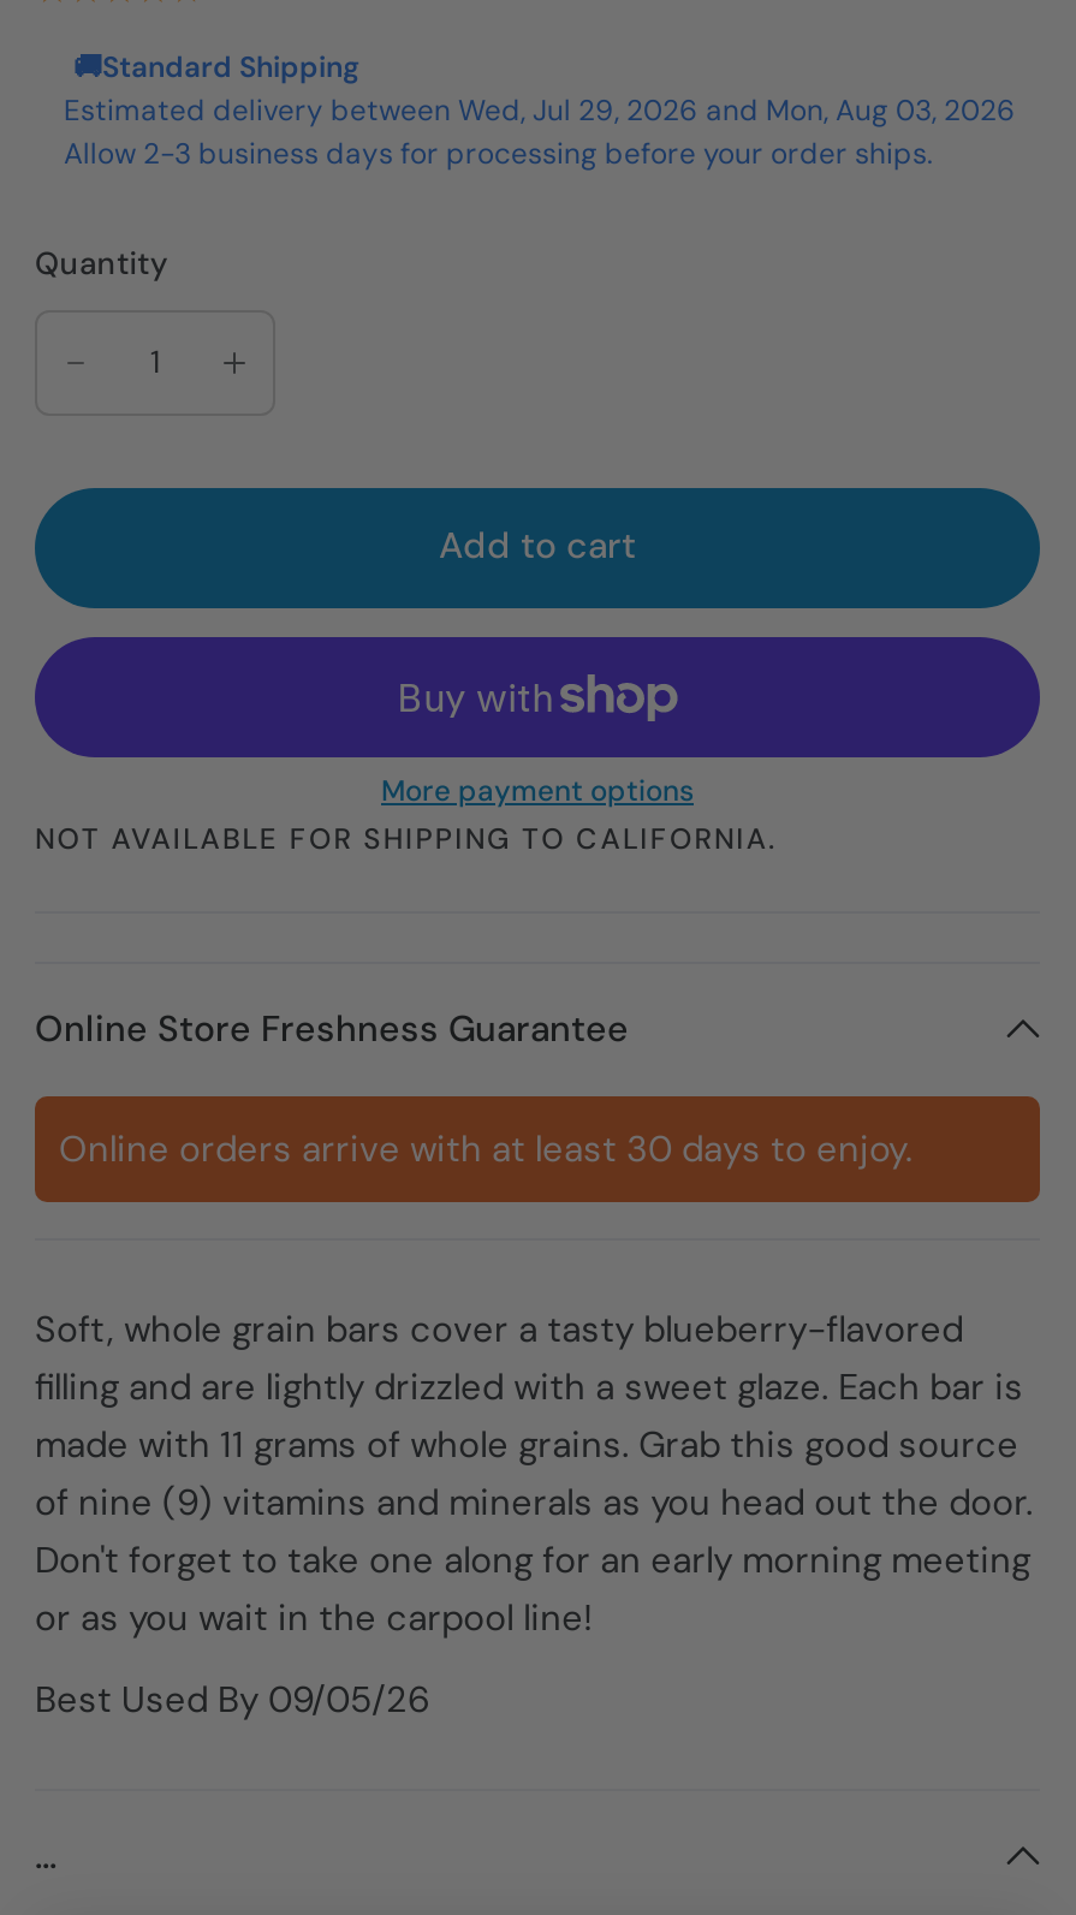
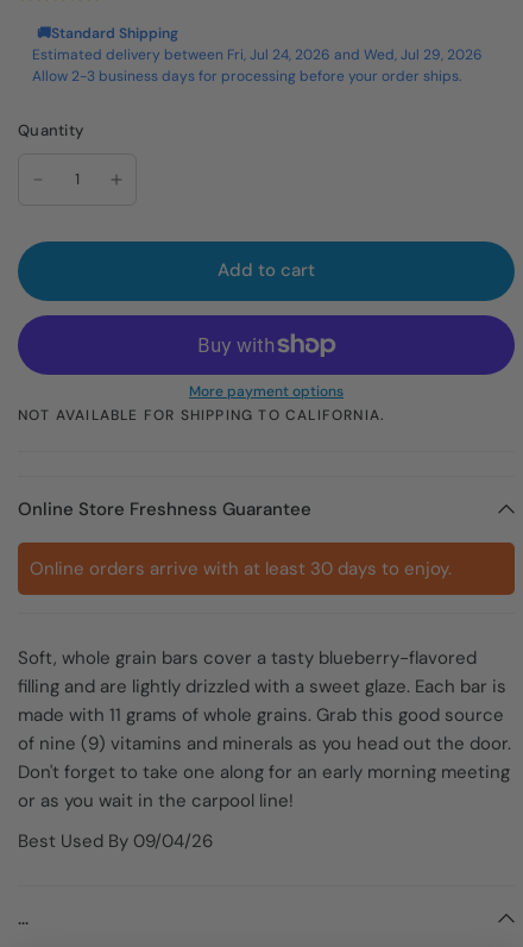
[64,90,1016,129] Estimated delivery between Wed, Jul 29, 2026 and Mon, Aug 03, 2026 -> [32,45,483,64] Estimated delivery between Fri, Jul 24, 2026 and Wed, Jul 29, 2026
[35,1675,429,1723] Best Used By 09/05/26 -> [18,829,213,852] Best Used By 09/04/26

